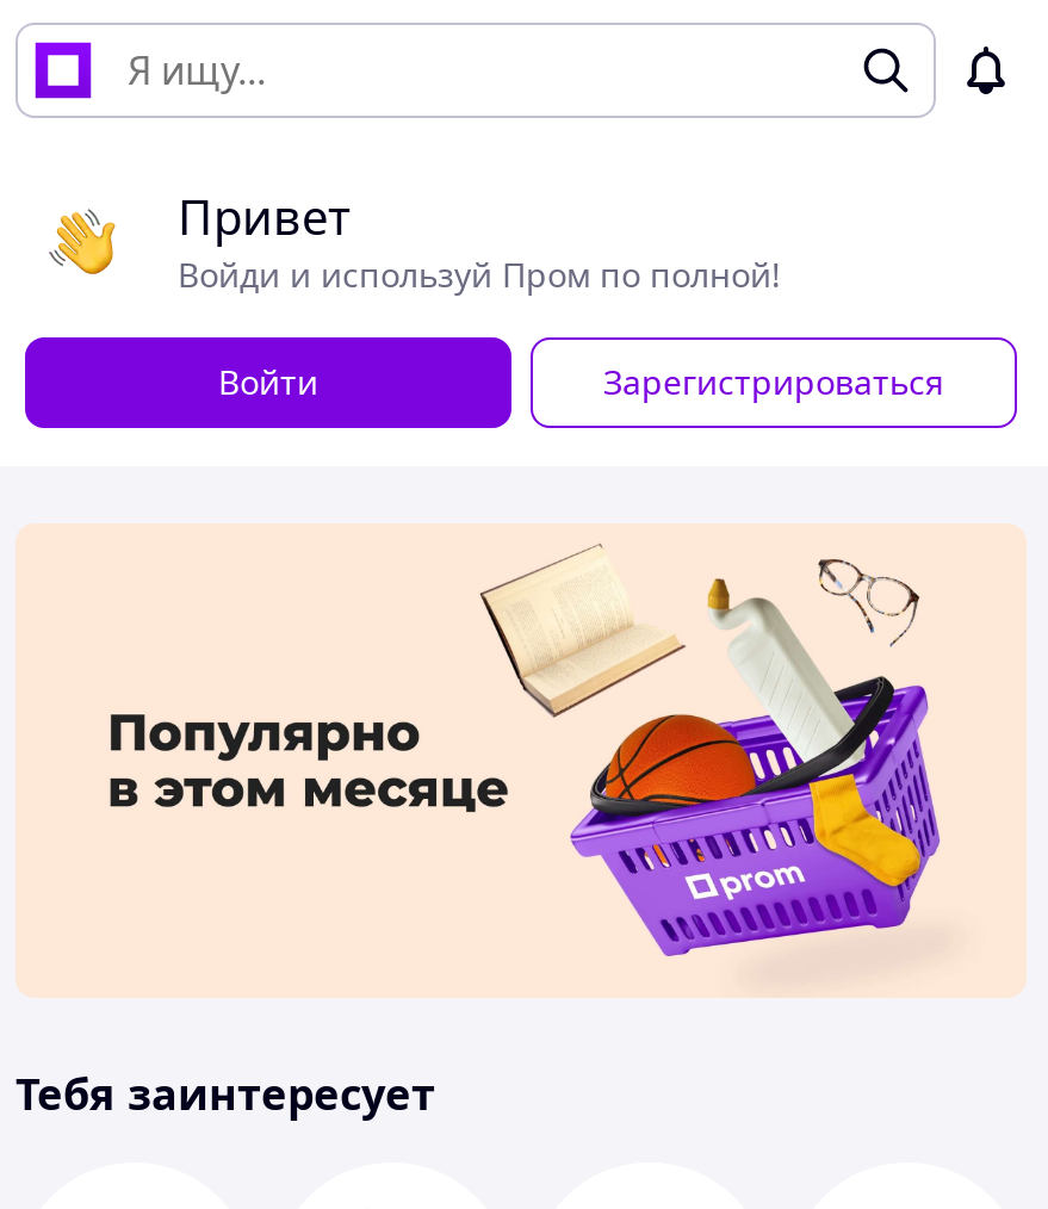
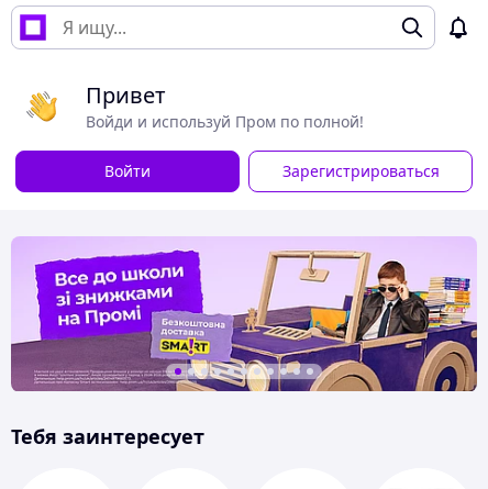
[18,526,1024,998] [image] -> [10,236,478,392] [image]

